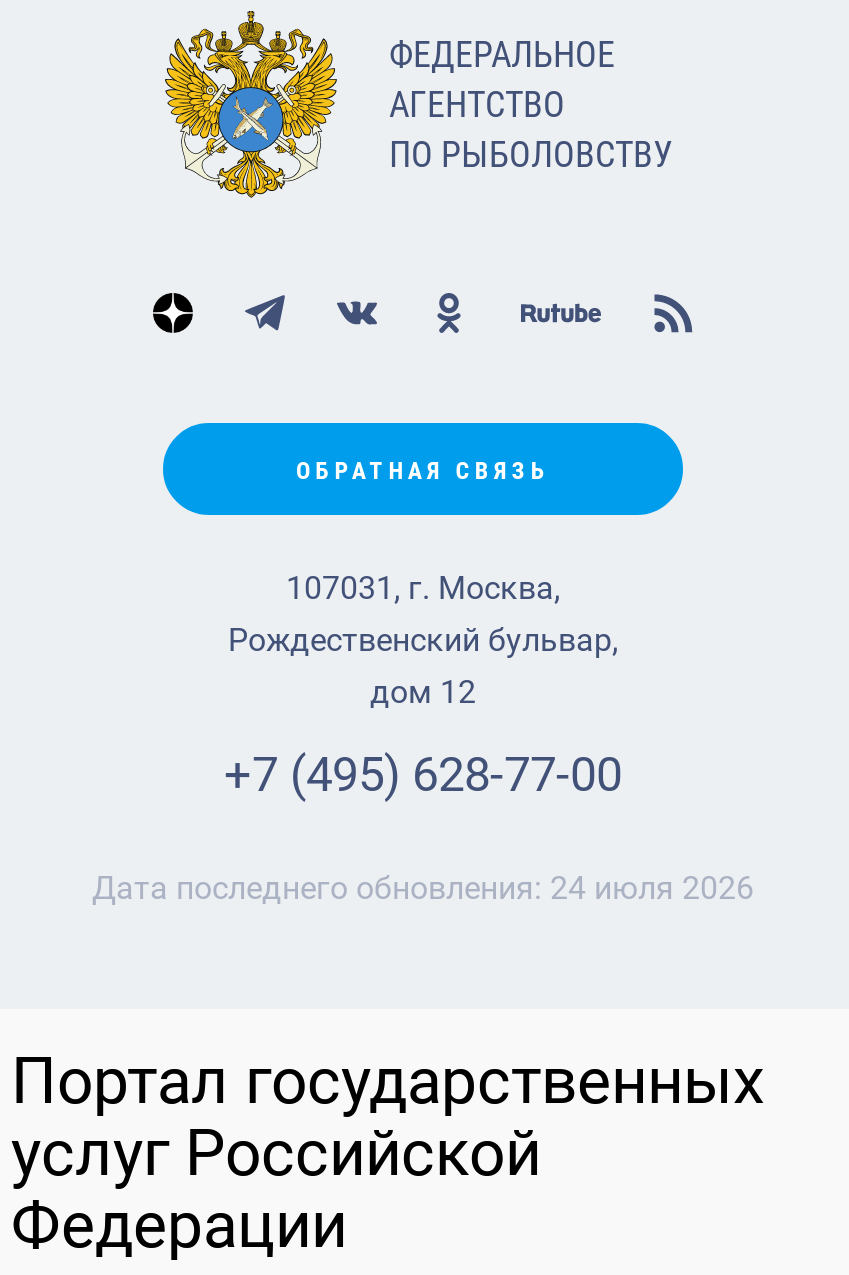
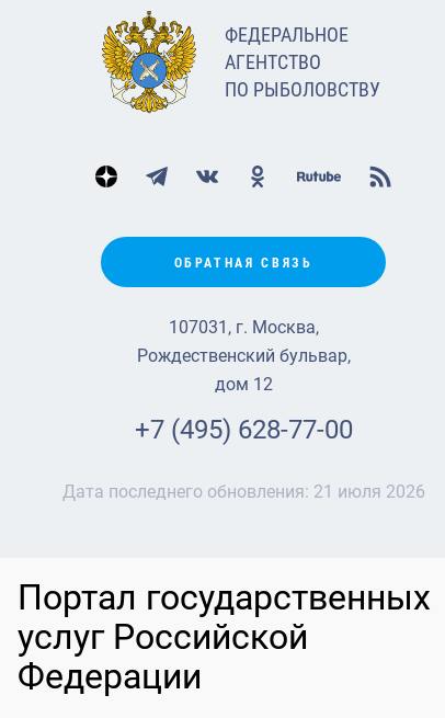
[92,869,754,907] Дата последнего обновления: 24 июля 2026 -> [62,481,425,502] Дата последнего обновления: 21 июля 2026

